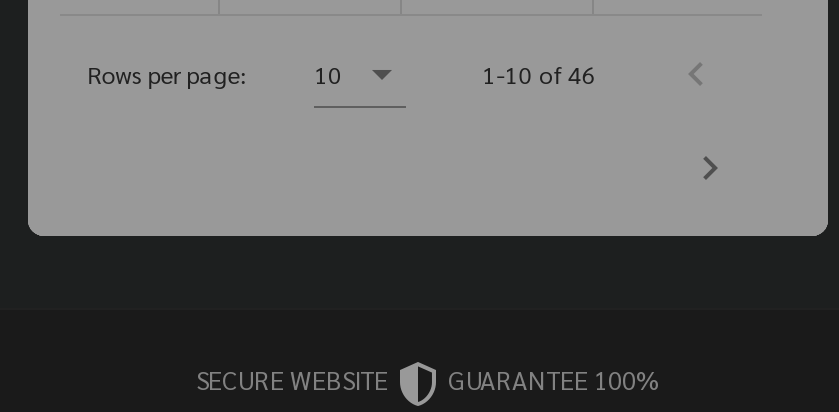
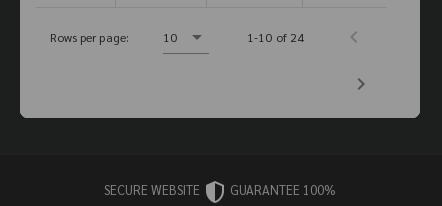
[482,58,596,90] 1-10 of 46 -> [247,29,304,45] 1-10 of 24

